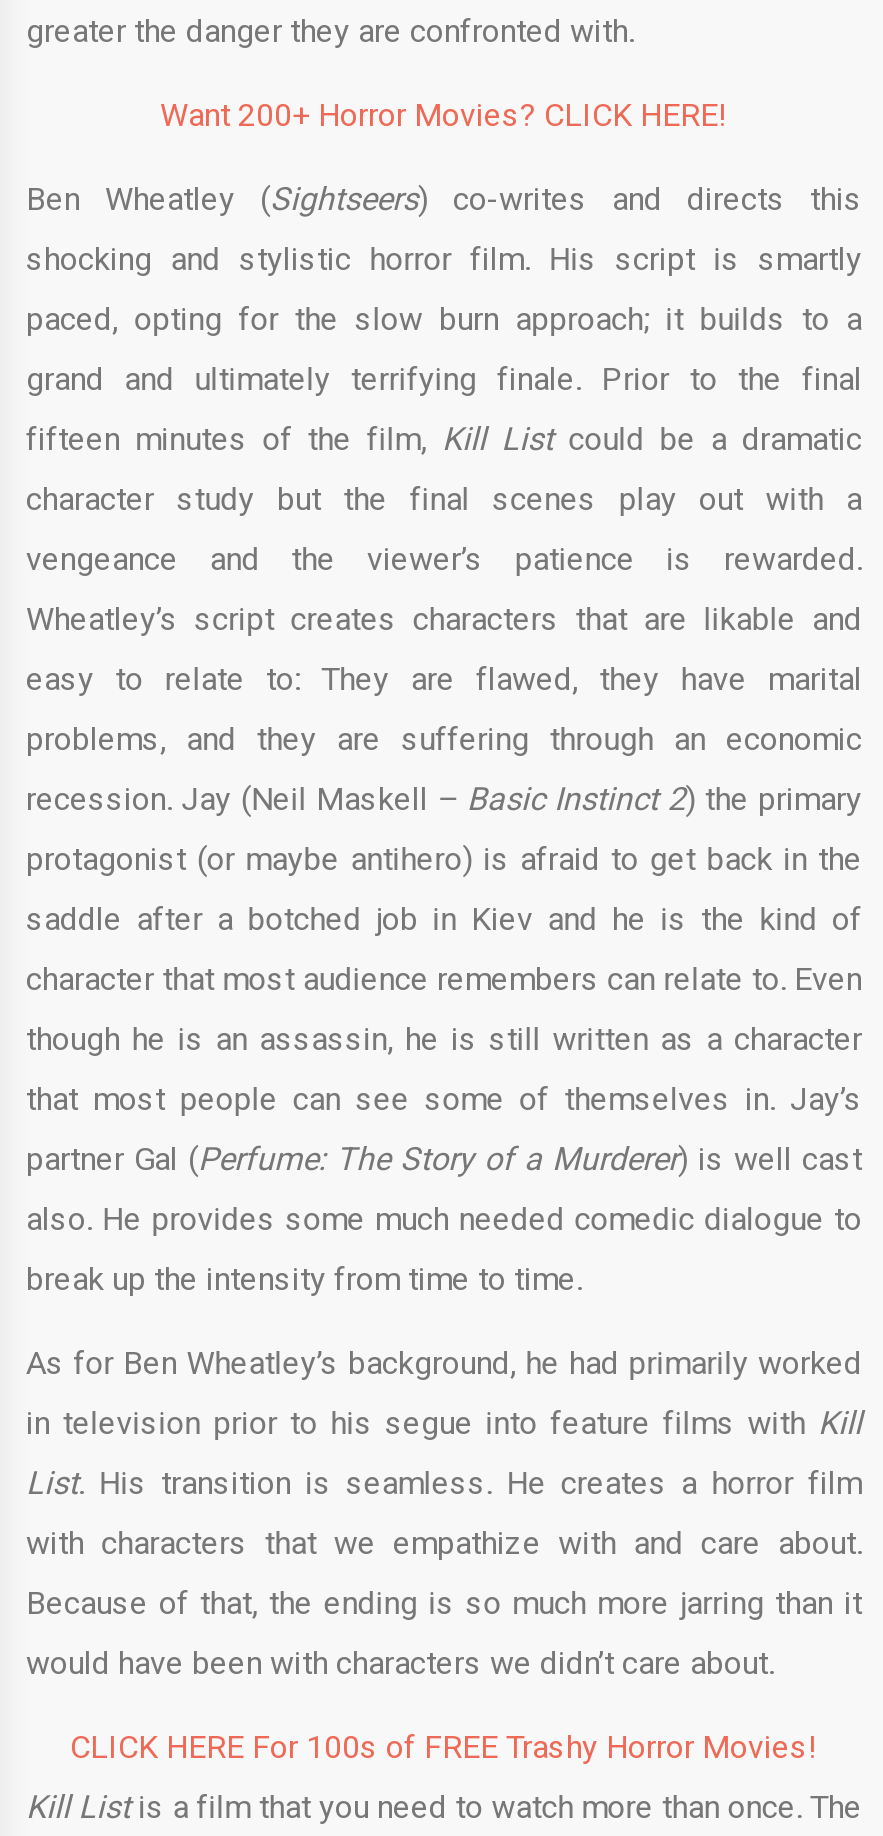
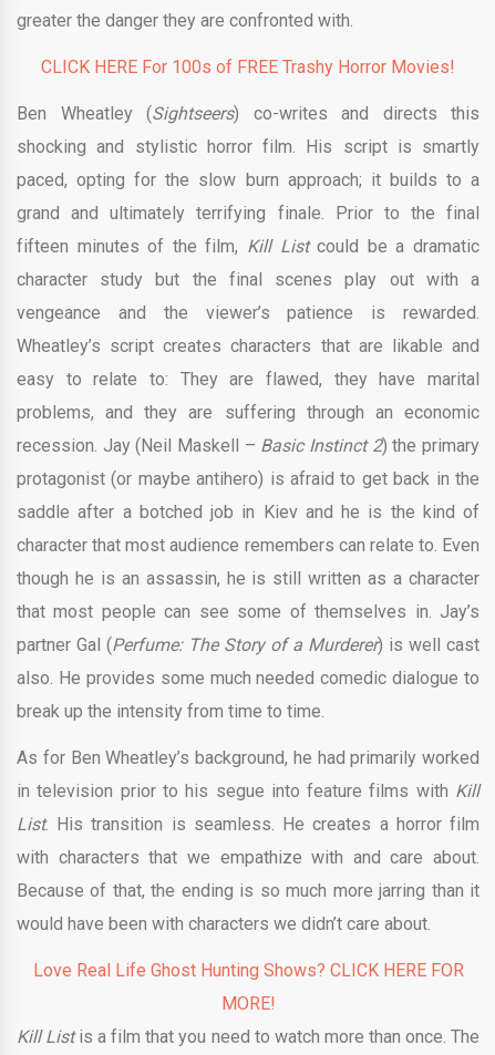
[160,96,728,134] Want 200+ Horror Movies? CLICK HERE! -> none
none -> [33,960,463,1014] Love Real Life Ghost Hunting Shows? CLICK HERE FOR | MORE!
moved [70,1728,818,1766] -> [41,57,455,78]: CLICK HERE For 100s of FREE Trashy Horror Movies!

